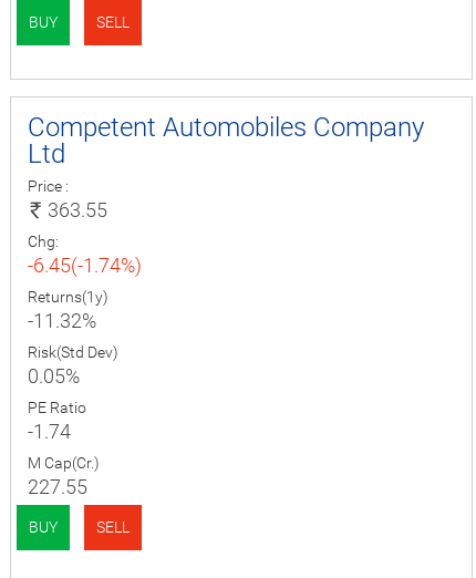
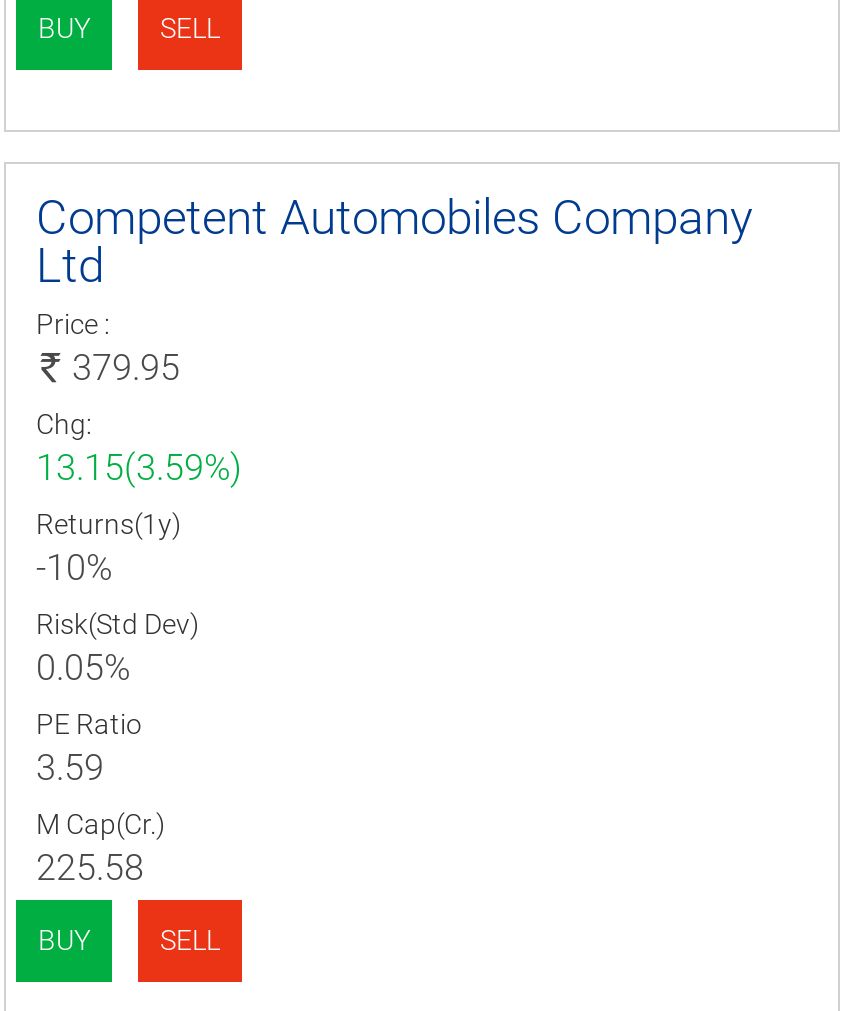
[43,198,107,221] 363.55 -> [64,346,180,388] 379.95
[28,254,142,277] -6.45(-1.74%) -> [36,446,242,488] 13.15(3.59%)
[28,309,96,332] -11.32% -> [36,546,112,588] -10%
[28,420,71,443] -1.74 -> [36,746,104,788] 3.59
[28,475,87,498] 227.55 -> [36,846,144,888] 225.58

